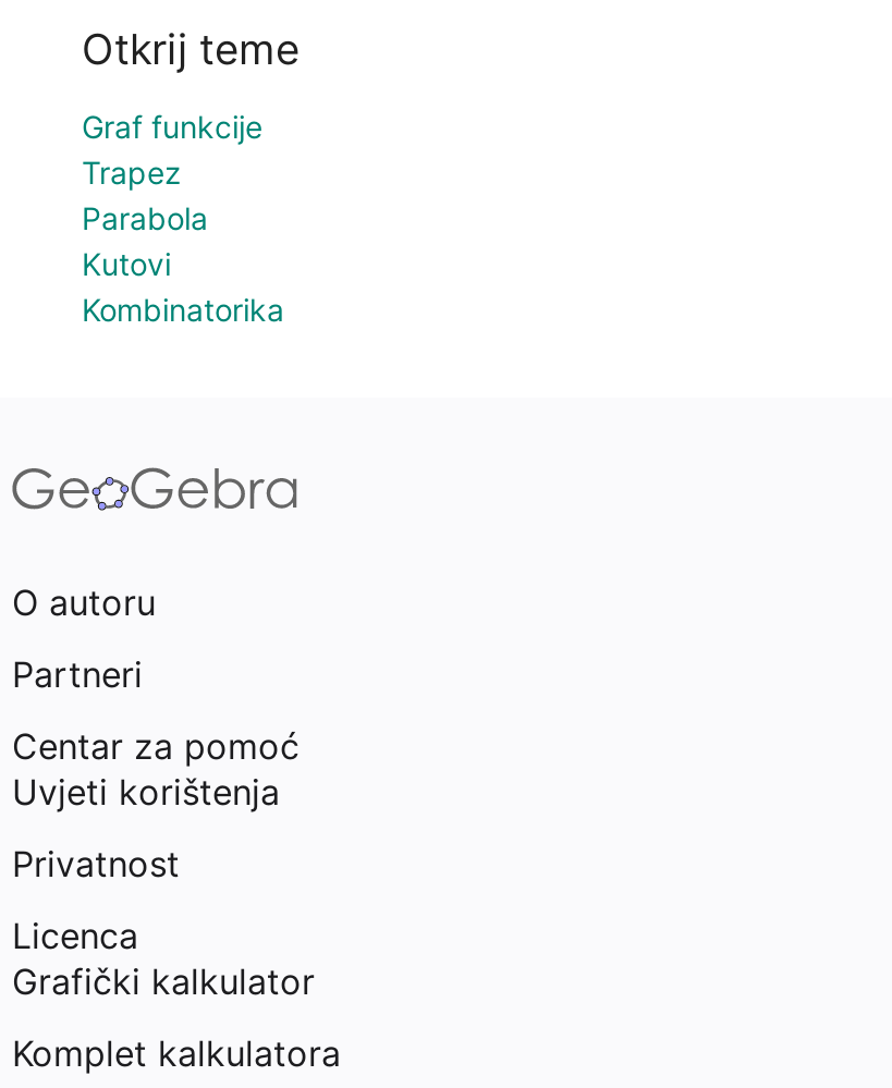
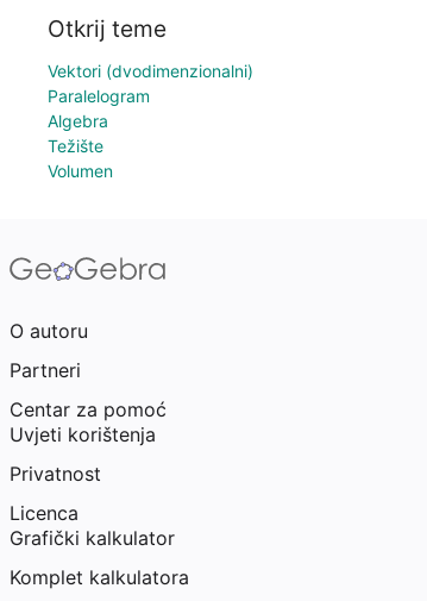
[82,108,284,328] Graf funkcije | Trapez | Parabola | Kutovi | Kombinatorika -> [48,61,253,181] Vektori (dvodimenzionalni) | Paralelogram | Algebra | Težište | Volumen

